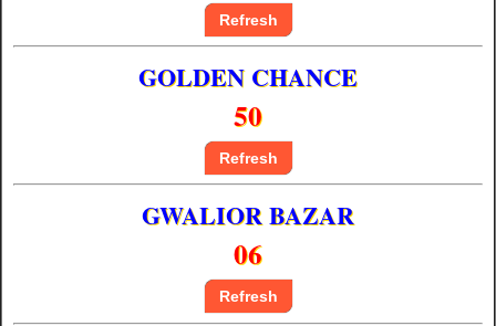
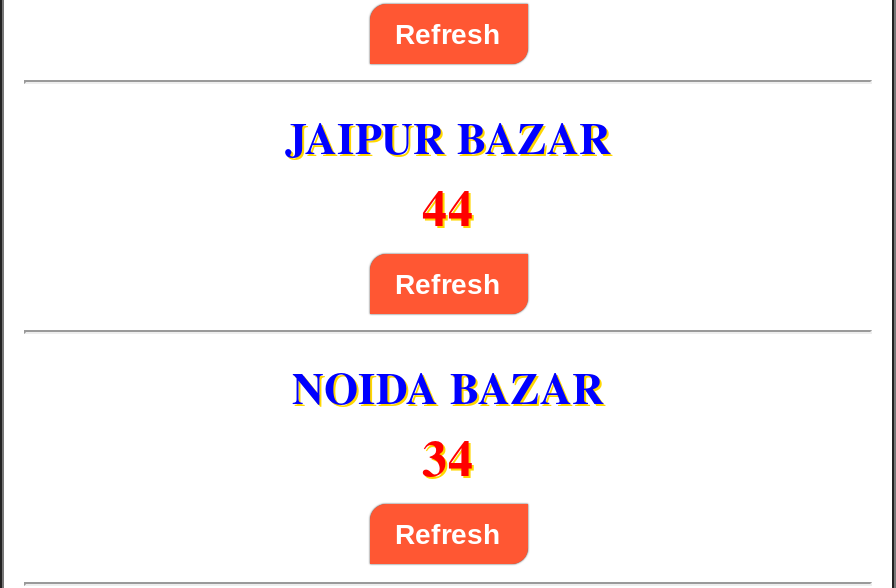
[138,58,358,136] GOLDEN CHANCE | 50 -> [285,104,611,244] JAIPUR BAZAR | 44
[142,197,354,233] GWALIOR BAZAR -> [292,354,604,420] NOIDA BAZAR
[234,233,262,274] 06 -> [422,420,474,494] 34

